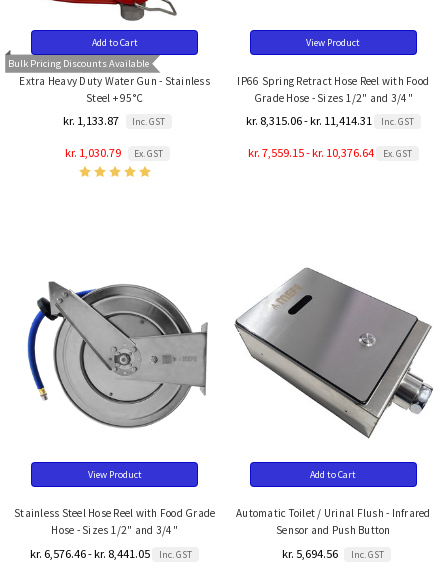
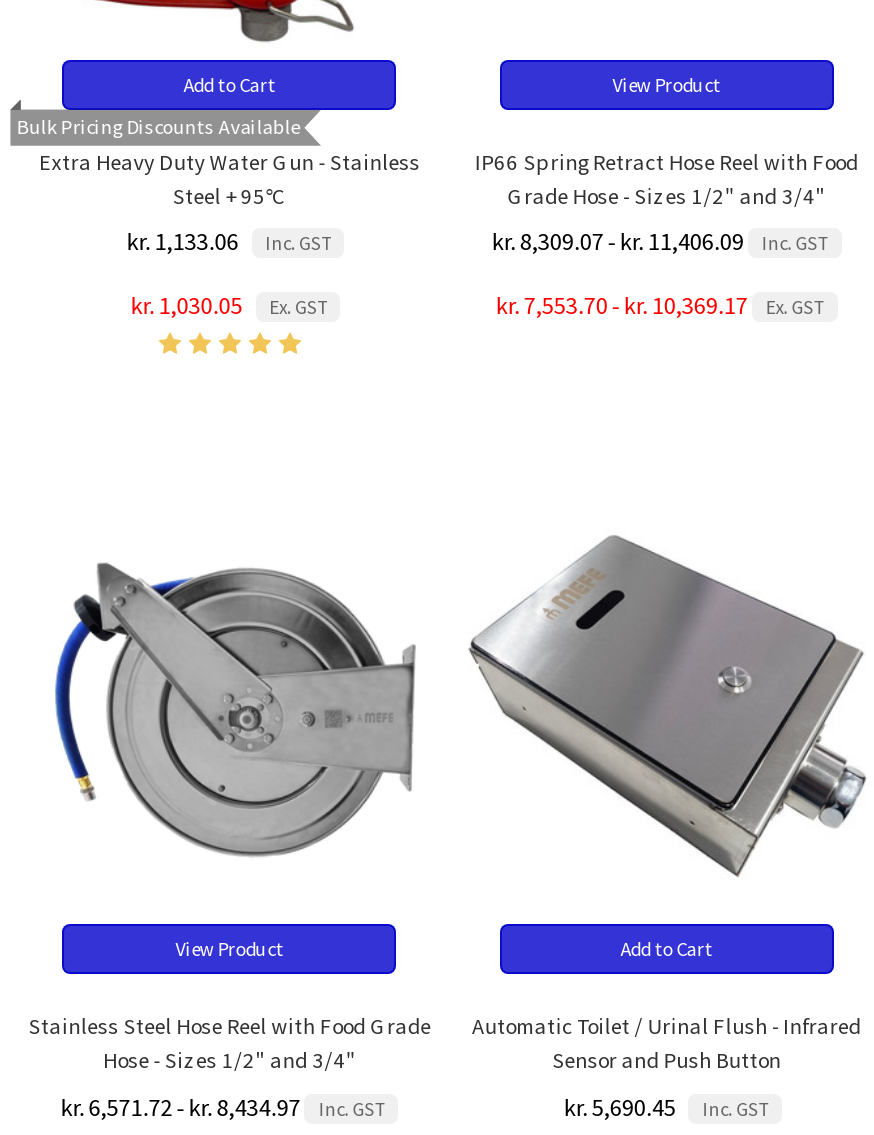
[63,113,165,128] kr. 1,133.87 Inc. GST -> [126,226,331,256] kr. 1,133.06 Inc. GST
[246,113,414,128] kr. 8,315.06 - kr. 11,414.31 Inc. GST -> [492,226,828,256] kr. 8,309.07 - kr. 11,406.09 Inc. GST
[65,145,163,160] kr. 1,030.79 Ex. GST -> [130,289,327,319] kr. 1,030.05 Ex. GST
[248,145,412,160] kr. 7,559.15 - kr. 10,376.64 Ex. GST -> [496,289,824,319] kr. 7,553.70 - kr. 10,369.17 Ex. GST
[30,546,192,561] kr. 6,576.46 - kr. 8,441.05 Inc. GST -> [60,1091,384,1121] kr. 6,571.72 - kr. 8,434.97 Inc. GST
[282,546,384,561] kr. 5,694.56 Inc. GST -> [564,1091,768,1121] kr. 5,690.45 Inc. GST

